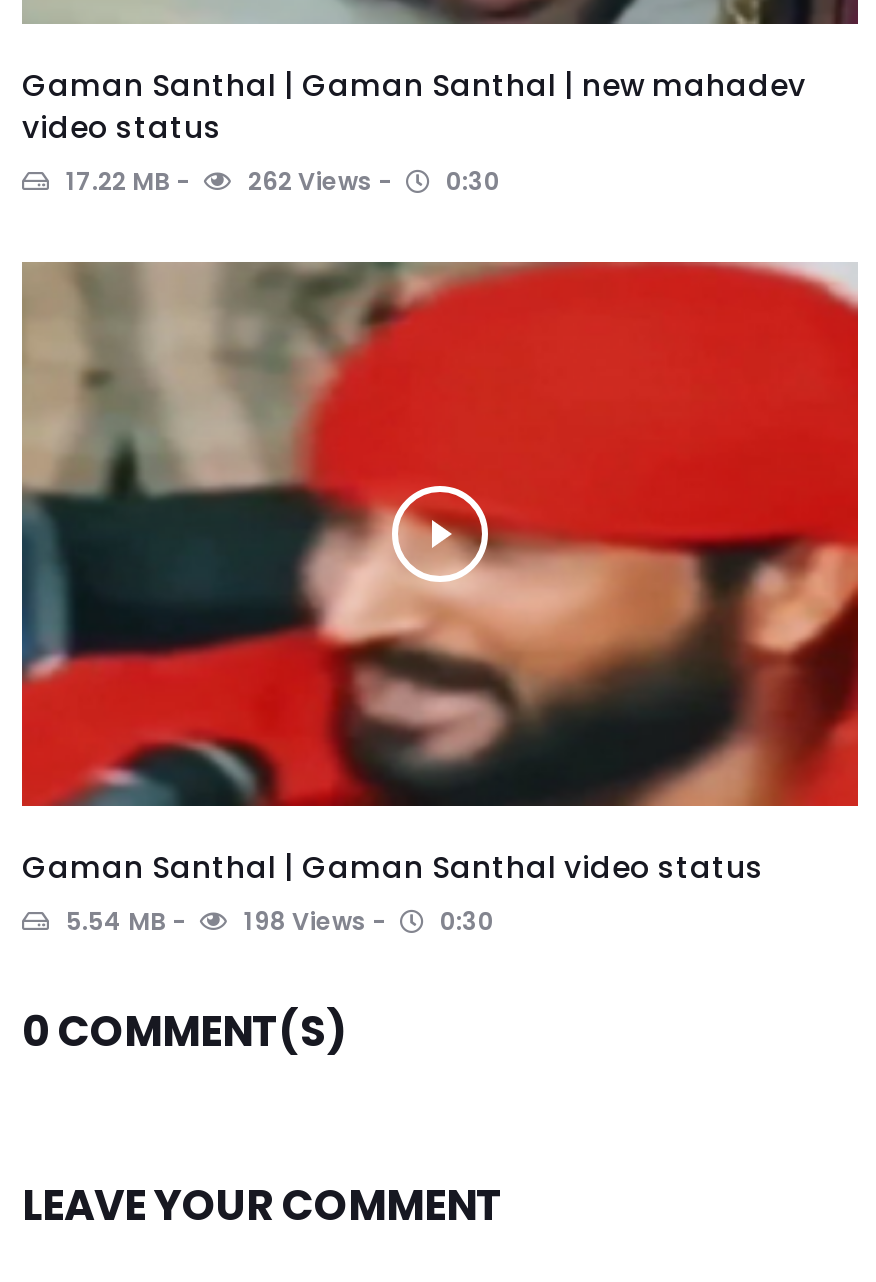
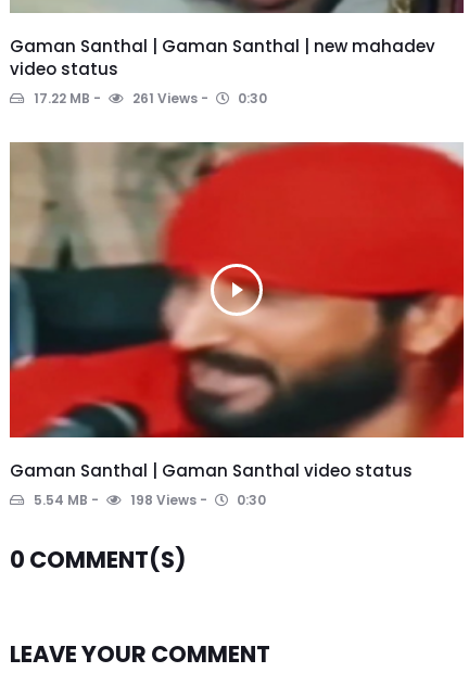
[242,165,500,199] 262 Views 0:30 -> [129,89,267,108] 261 Views 0:30

